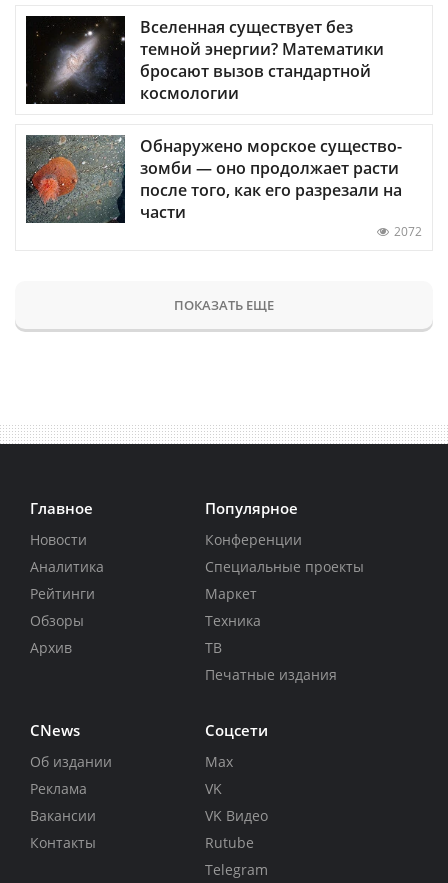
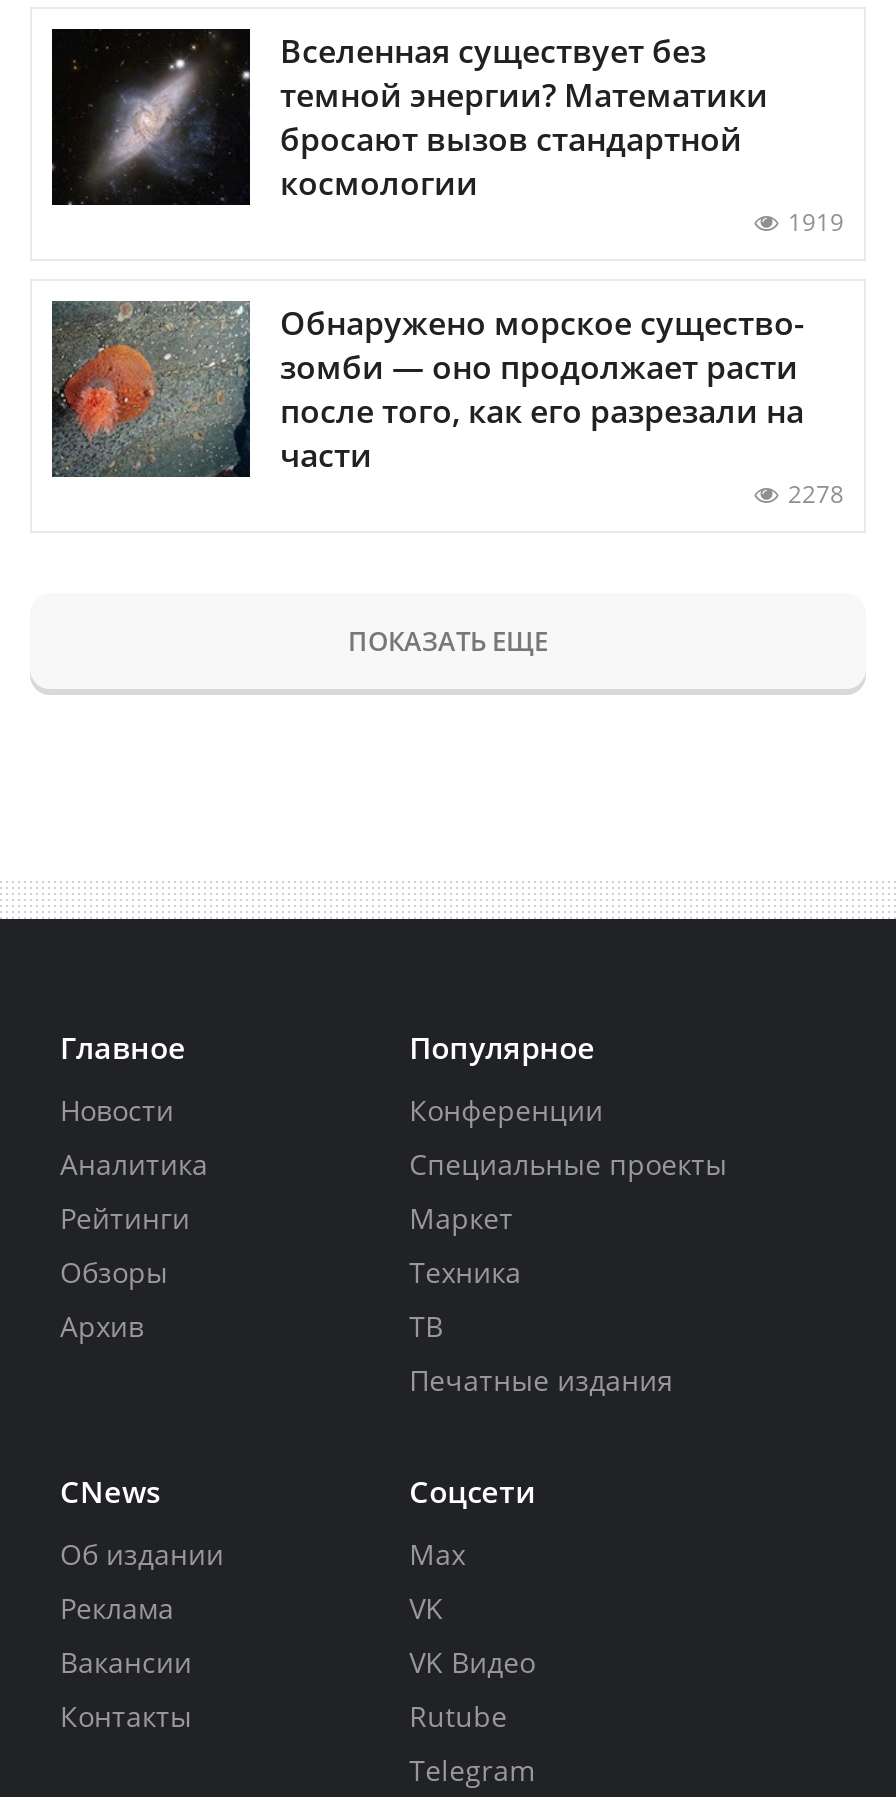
none -> [788,205,844,239] 1919
[394,223,422,240] 2072 -> [788,477,844,511] 2278

